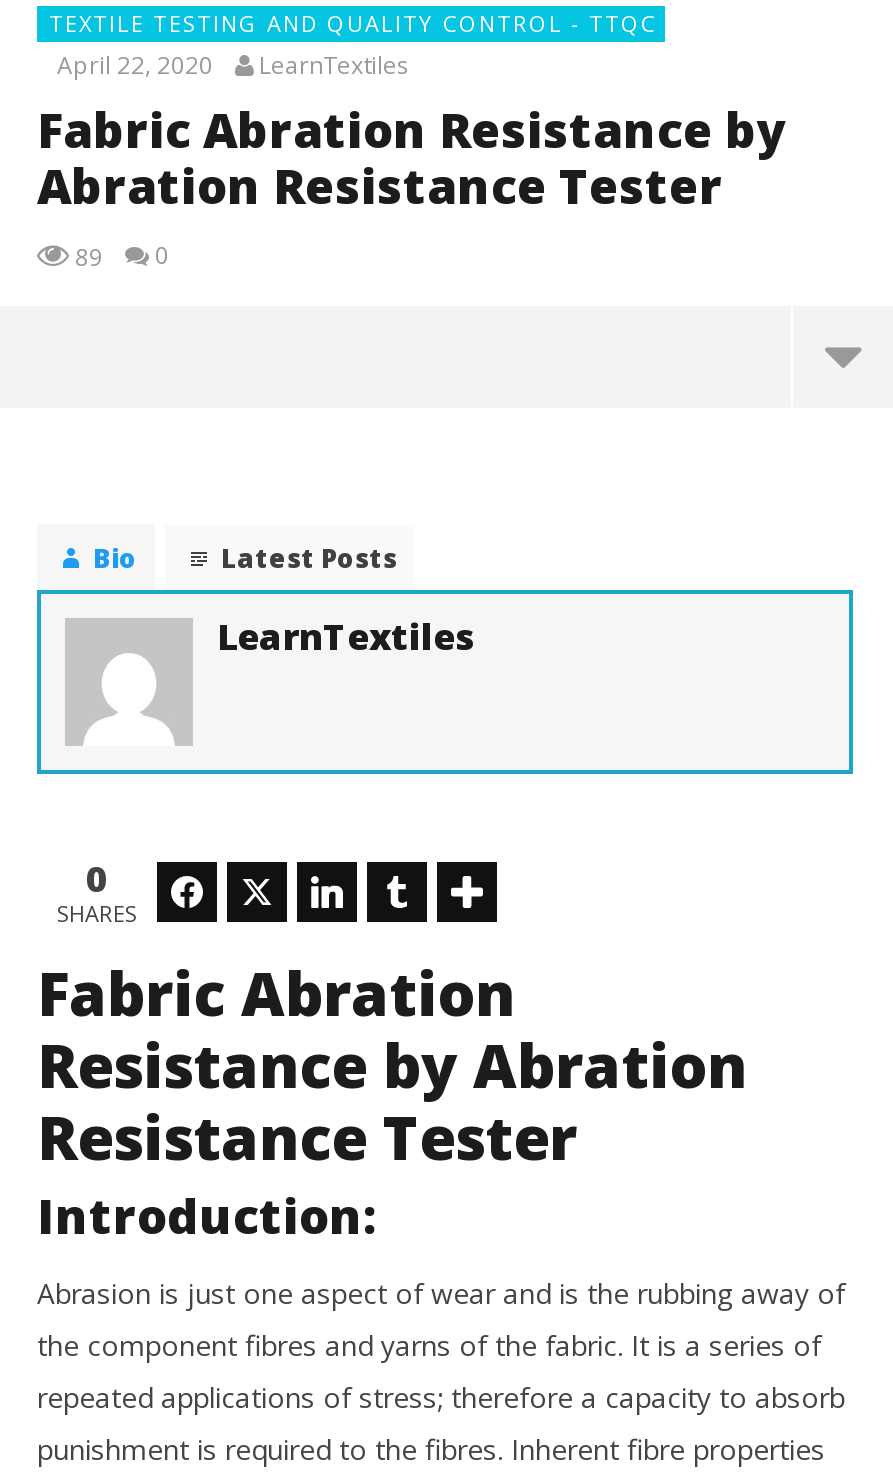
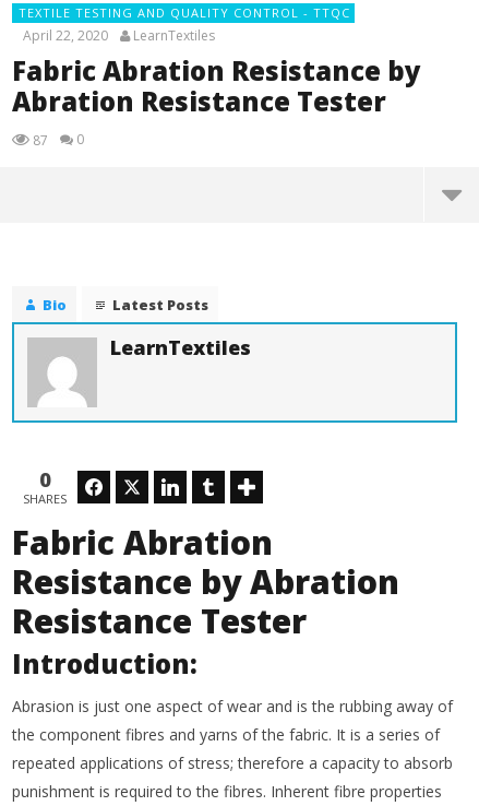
[75,238,169,274] 89 0 -> [33,130,84,150] 87 0

